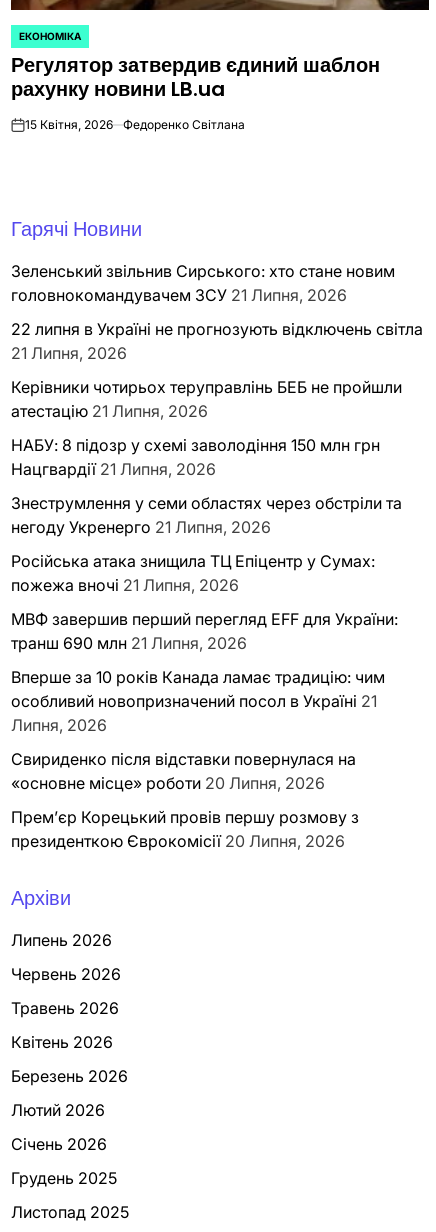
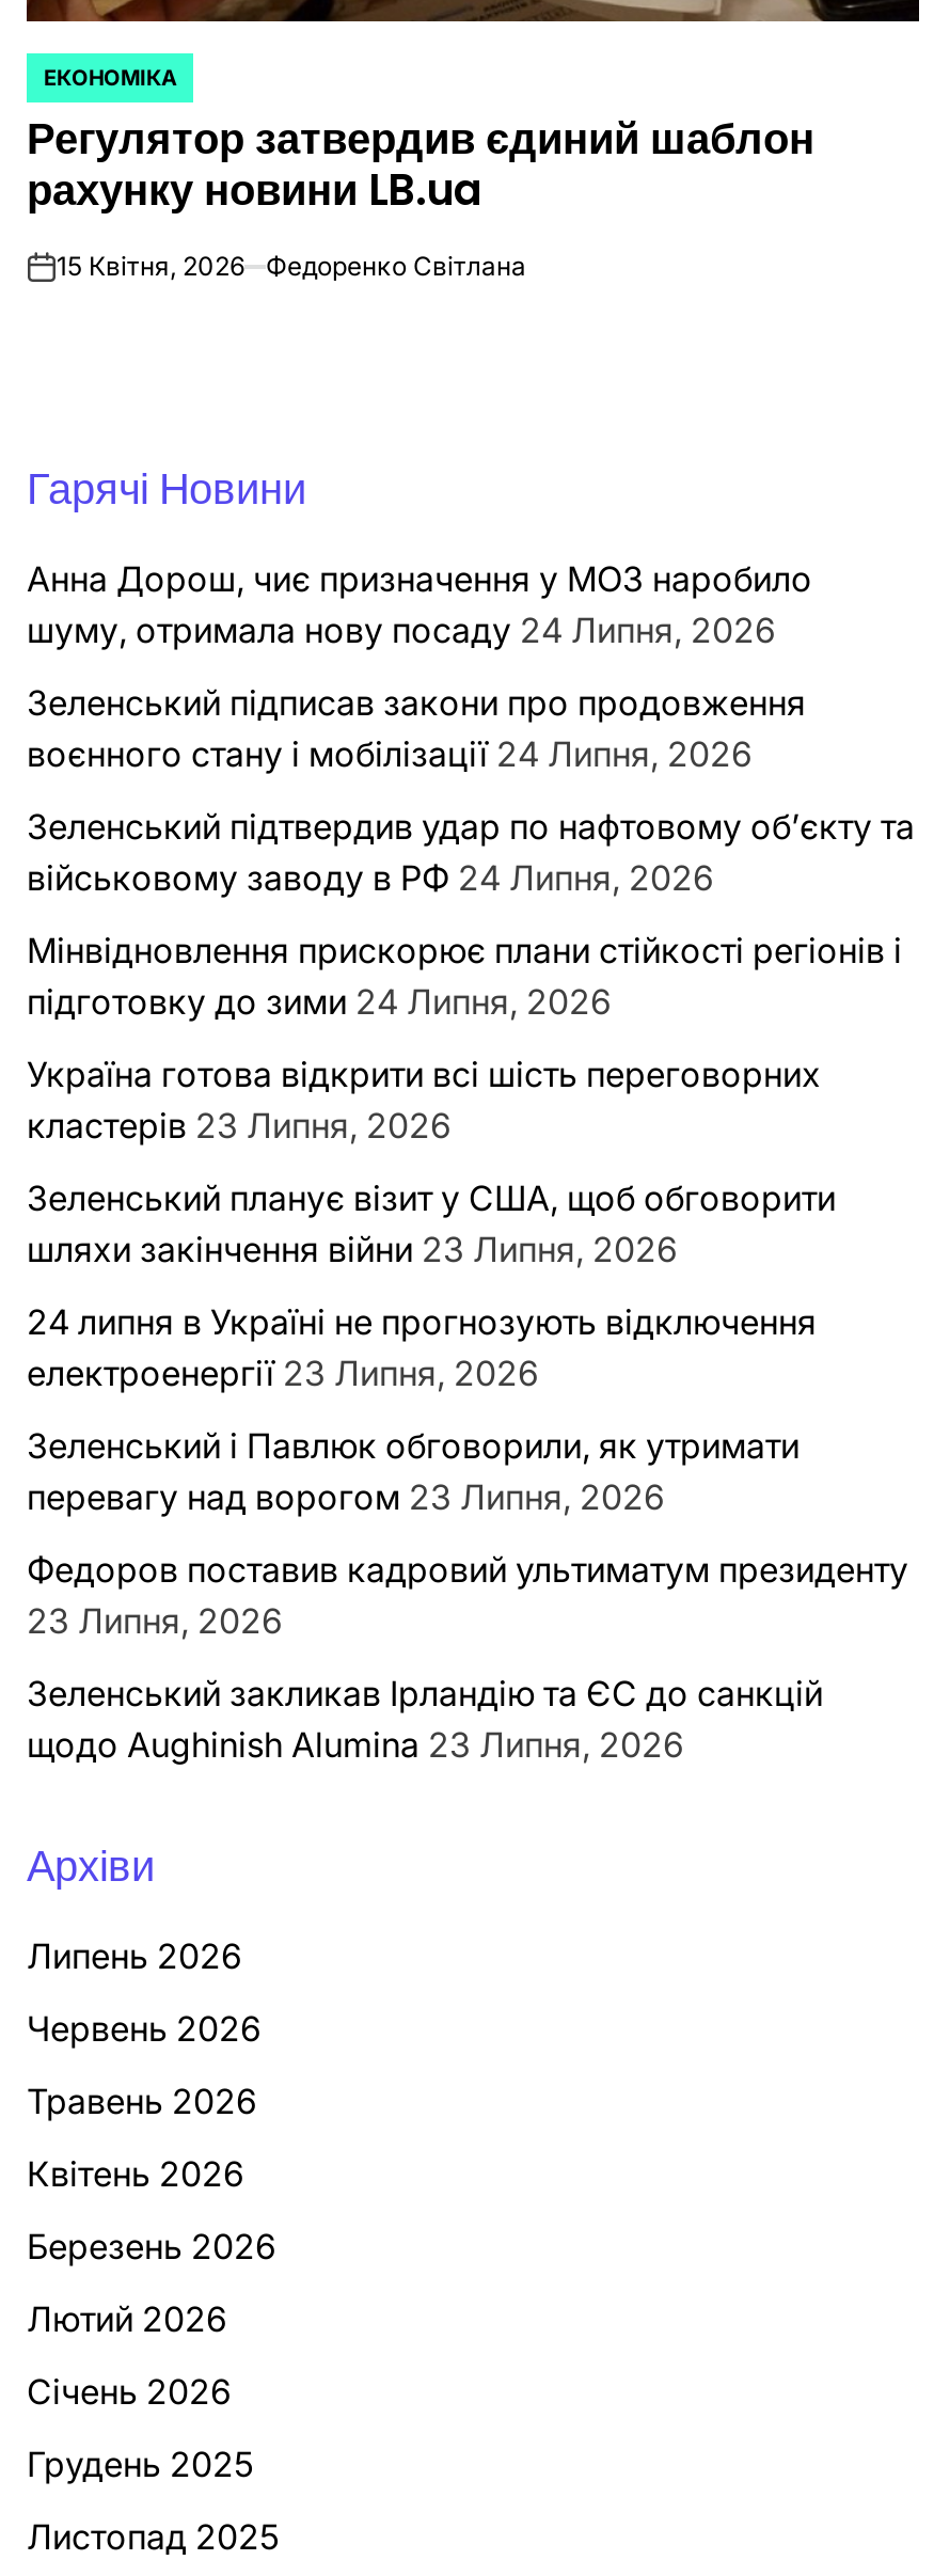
[11,261,395,305] Зеленський звільнив Сирського: хто стане новим | головнокомандувачем ЗСУ 21 Липня, 2026 -> [27,558,812,652] Анна Дорош, чиє призначення у МОЗ наробило | шуму, отримала нову посаду 24 Липня, 2026
[11,319,423,363] 22 липня в Україні не прогнозують відключень світла | 21 Липня, 2026 -> [27,682,806,775] Зеленський підписав закони про продовження | воєнного стану і мобілізації 24 Липня, 2026
[11,377,402,421] Керівники чотирьох теруправлінь БЕБ не пройшли | атестацію 21 Липня, 2026 -> [27,805,915,899] Зеленський підтвердив удар по нафтовому об’єкту та | військовому заводу в РФ 24 Липня, 2026
[11,435,380,479] НАБУ: 8 підозр у схемі заволодіння 150 млн грн | Нацгвардії 21 Липня, 2026 -> [27,929,902,1023] Мінвідновлення прискорює плани стійкості регіонів і | підготовку до зими 24 Липня, 2026
[11,493,402,537] Знеструмлення у семи областях через обстріли та | негоду Укренерго 21 Липня, 2026 -> [27,1053,821,1147] Україна готова відкрити всі шість переговорних | кластерів 23 Липня, 2026
[11,551,375,595] Російська атака знищила ТЦ Епіцентр у Сумах: | пожежа вночі 21 Липня, 2026 -> [27,1177,836,1271] Зеленський планує візит у США, щоб обговорити | шляхи закінчення війни 23 Липня, 2026
[11,609,398,653] МВФ завершив перший перегляд EFF для України: | транш 690 млн 21 Липня, 2026 -> [27,1301,817,1395] 24 липня в Україні не прогнозують відключення | електроенергії 23 Липня, 2026
[11,667,385,735] Вперше за 10 років Канада ламає традицію: чим | особливий новопризначений посол в Україні 21 | Липня, 2026 -> [27,1425,800,1518] Зеленський і Павлюк обговорили, як утримати | перевагу над ворогом 23 Липня, 2026
[11,749,356,793] Свириденко після відставки повернулася на | «основне місце» роботи 20 Липня, 2026 -> [27,1548,908,1642] Федоров поставив кадровий ультиматум президенту | 23 Липня, 2026
[11,807,359,851] Прем’єр Корецький провів першу розмову з | президенткою Єврокомісії 20 Липня, 2026 -> [27,1672,823,1766] Зеленський закликав Ірландію та ЄС до санкцій | щодо Aughinish Alumina 23 Липня, 2026

